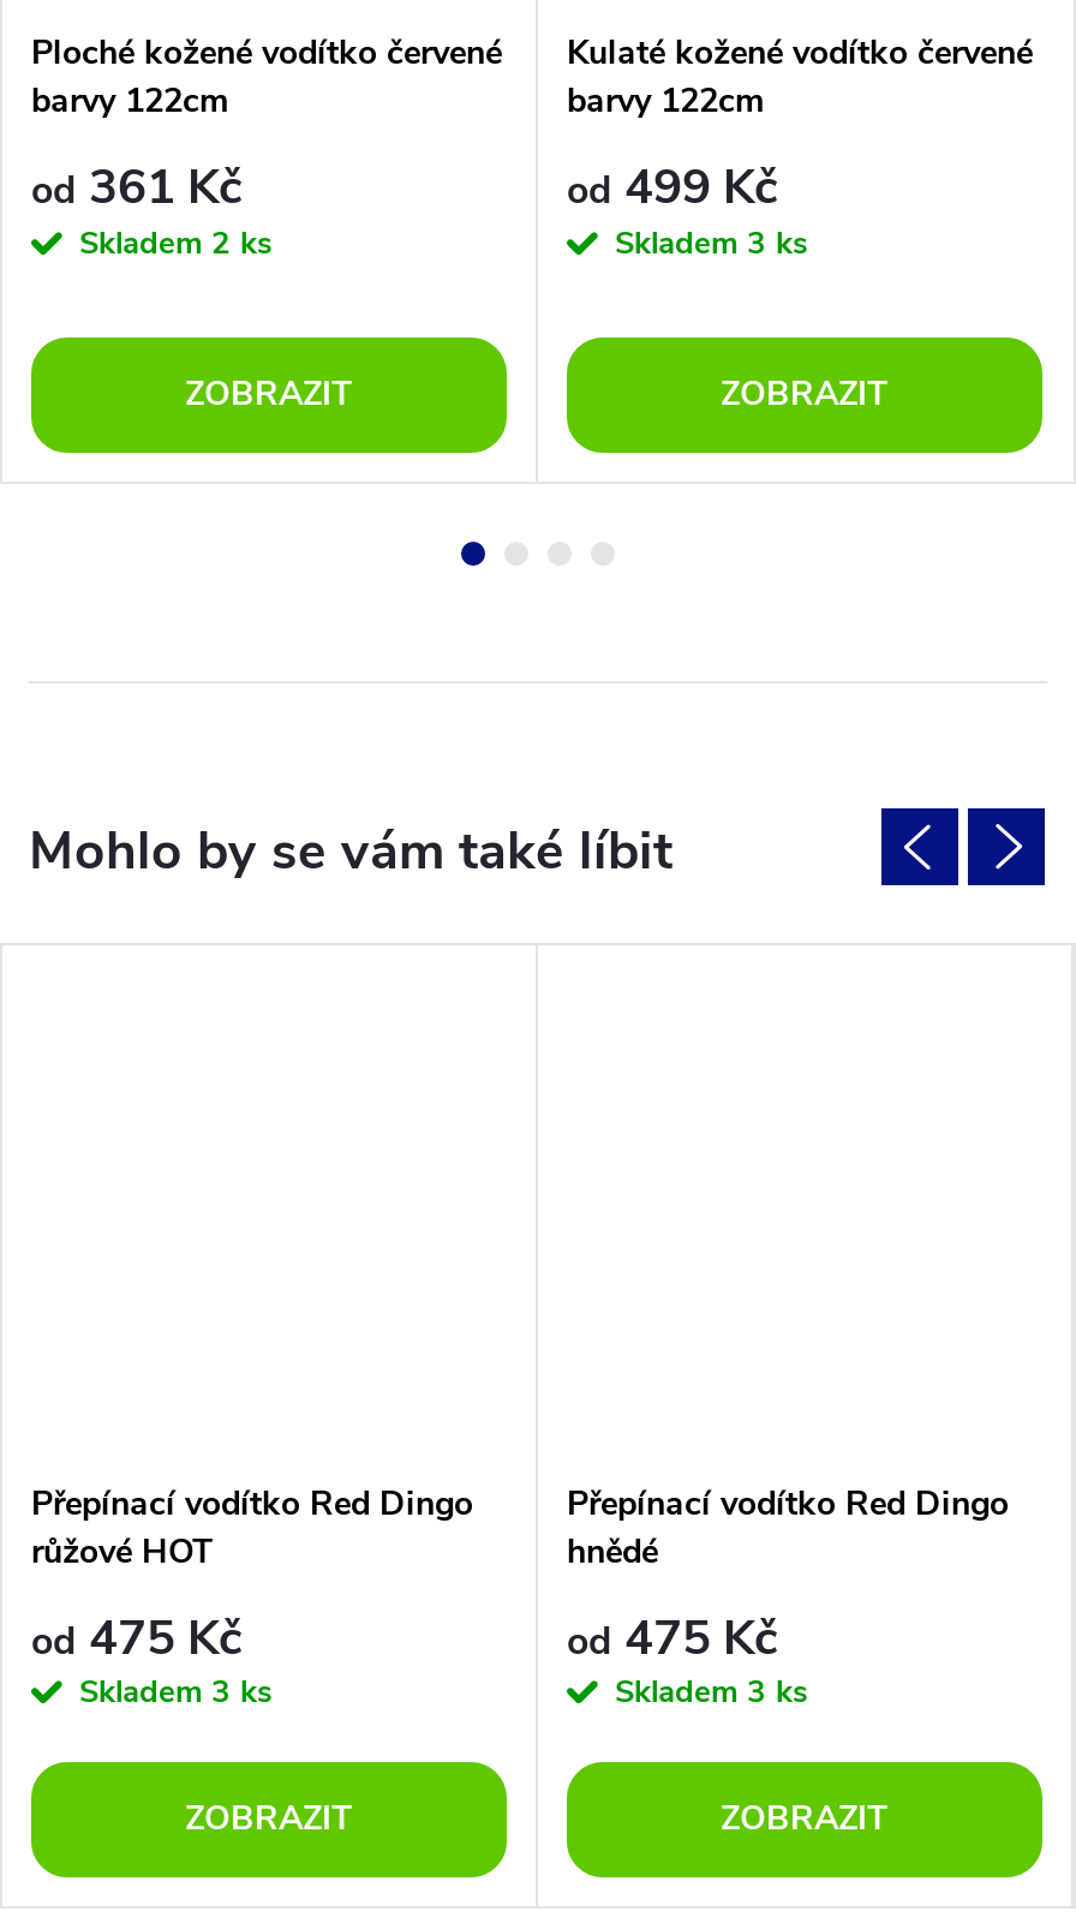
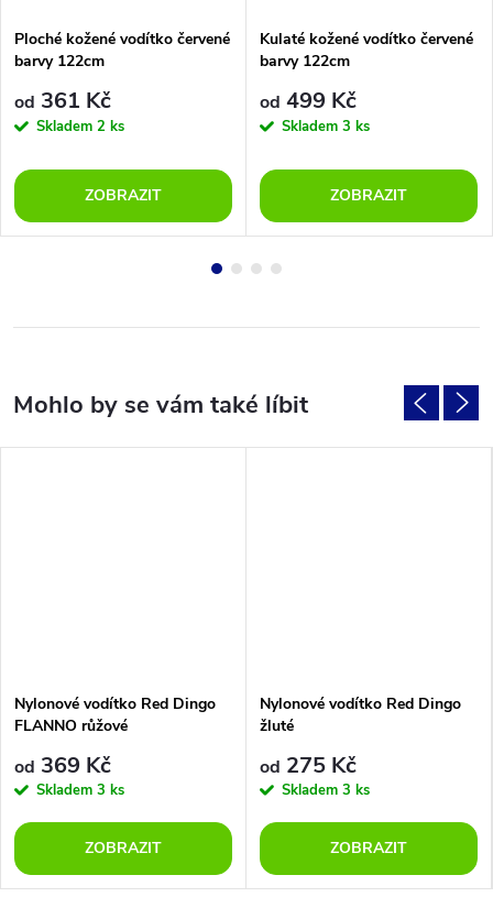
[31,1481,473,1574] Přepínací vodítko Red Dingo | růžové HOT -> [14,693,216,736] Nylonové vodítko Red Dingo | FLANNO růžové
[567,1481,1009,1574] Přepínací vodítko Red Dingo | hnědé -> [260,693,461,736] Nylonové vodítko Red Dingo | žluté
[31,1605,243,1670] od 475 Kč -> [14,750,111,780] od 369 Kč
[567,1605,778,1670] od 475 Kč -> [260,750,357,780] od 275 Kč

